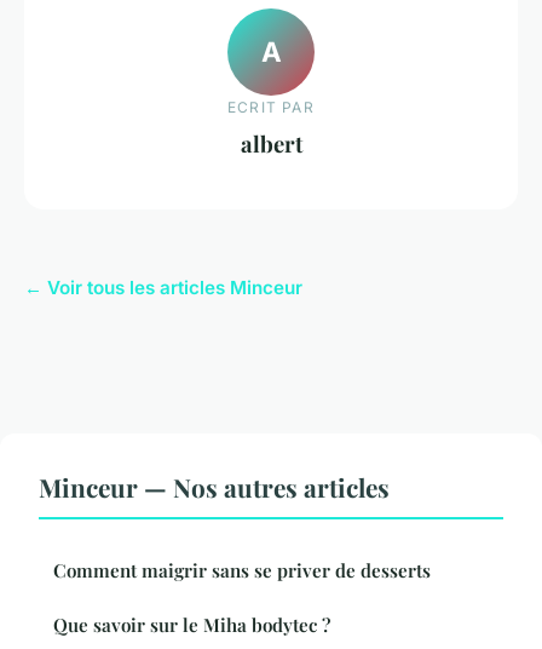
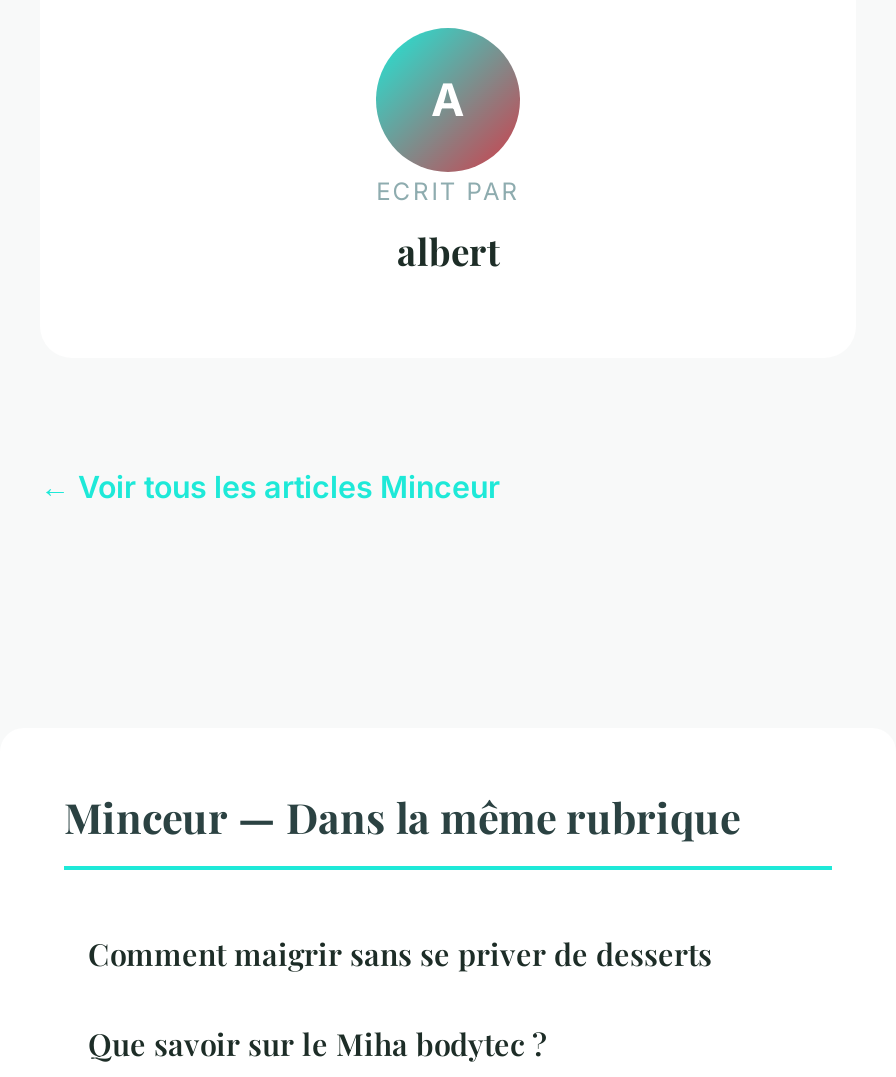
[39,469,390,503] Minceur — Nos autres articles -> [64,787,740,843] Minceur — Dans la même rubrique

